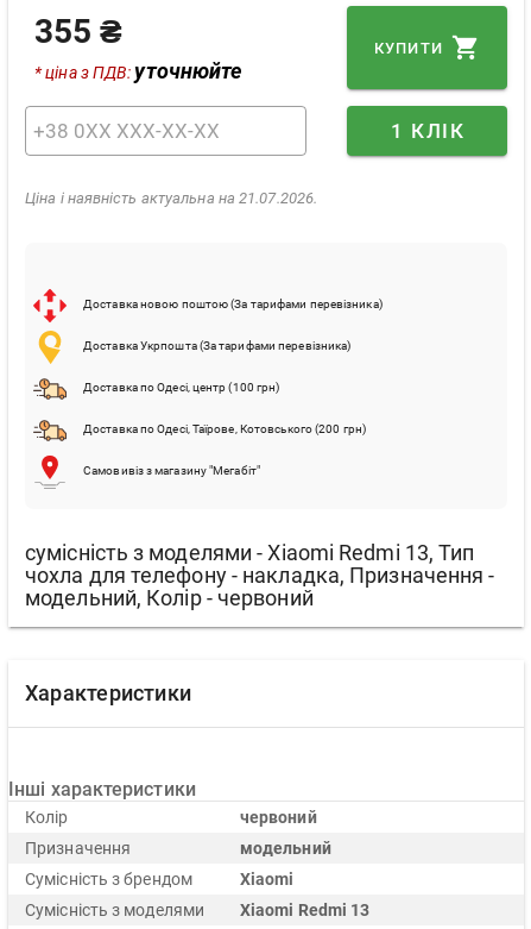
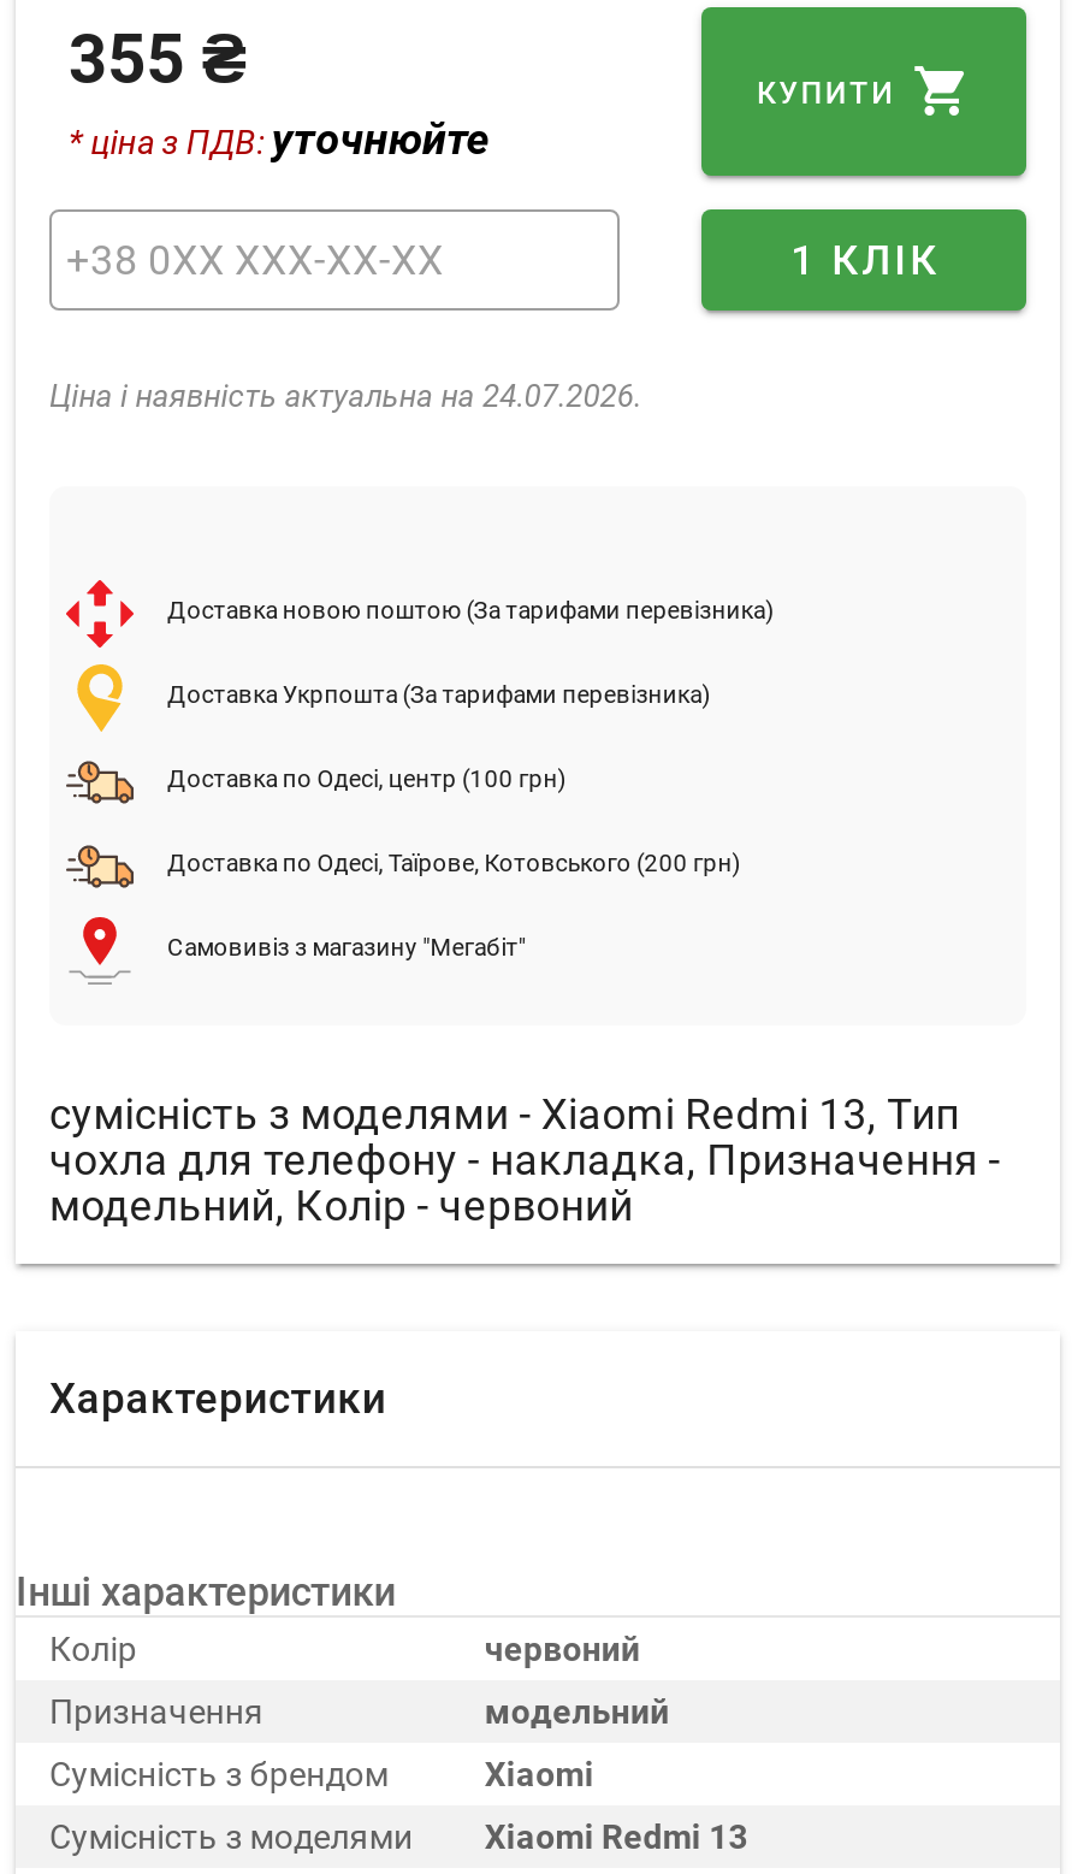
[25,190,317,208] Ціна і наявність актуальна на 21.07.2026. -> [49,379,642,415] Ціна і наявність актуальна на 24.07.2026.

